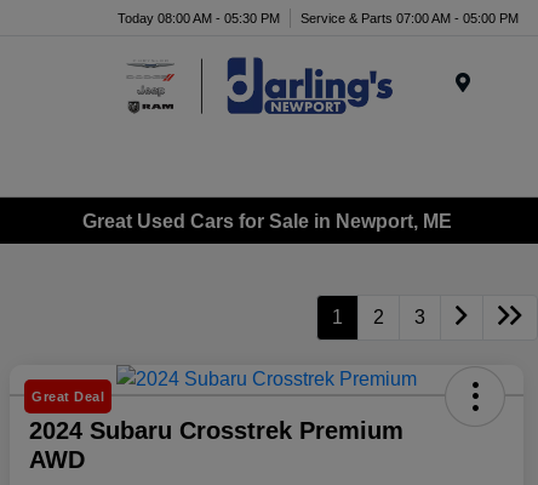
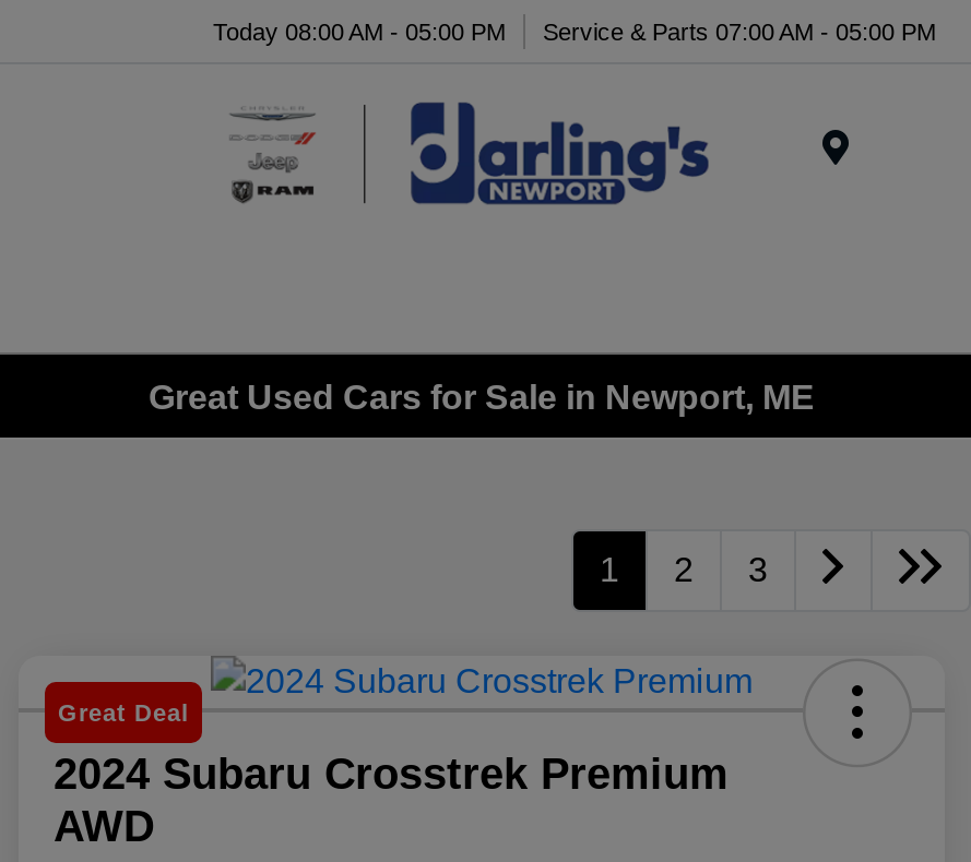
[118,10,519,25] Today 08:00 AM - 05:30 PM Service & Parts 07:00 AM - 05:00 PM -> [213,17,936,44] Today 08:00 AM - 05:00 PM Service & Parts 07:00 AM - 05:00 PM

